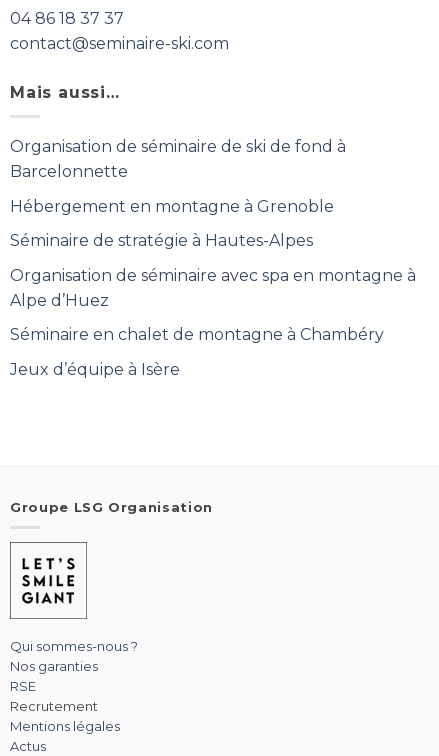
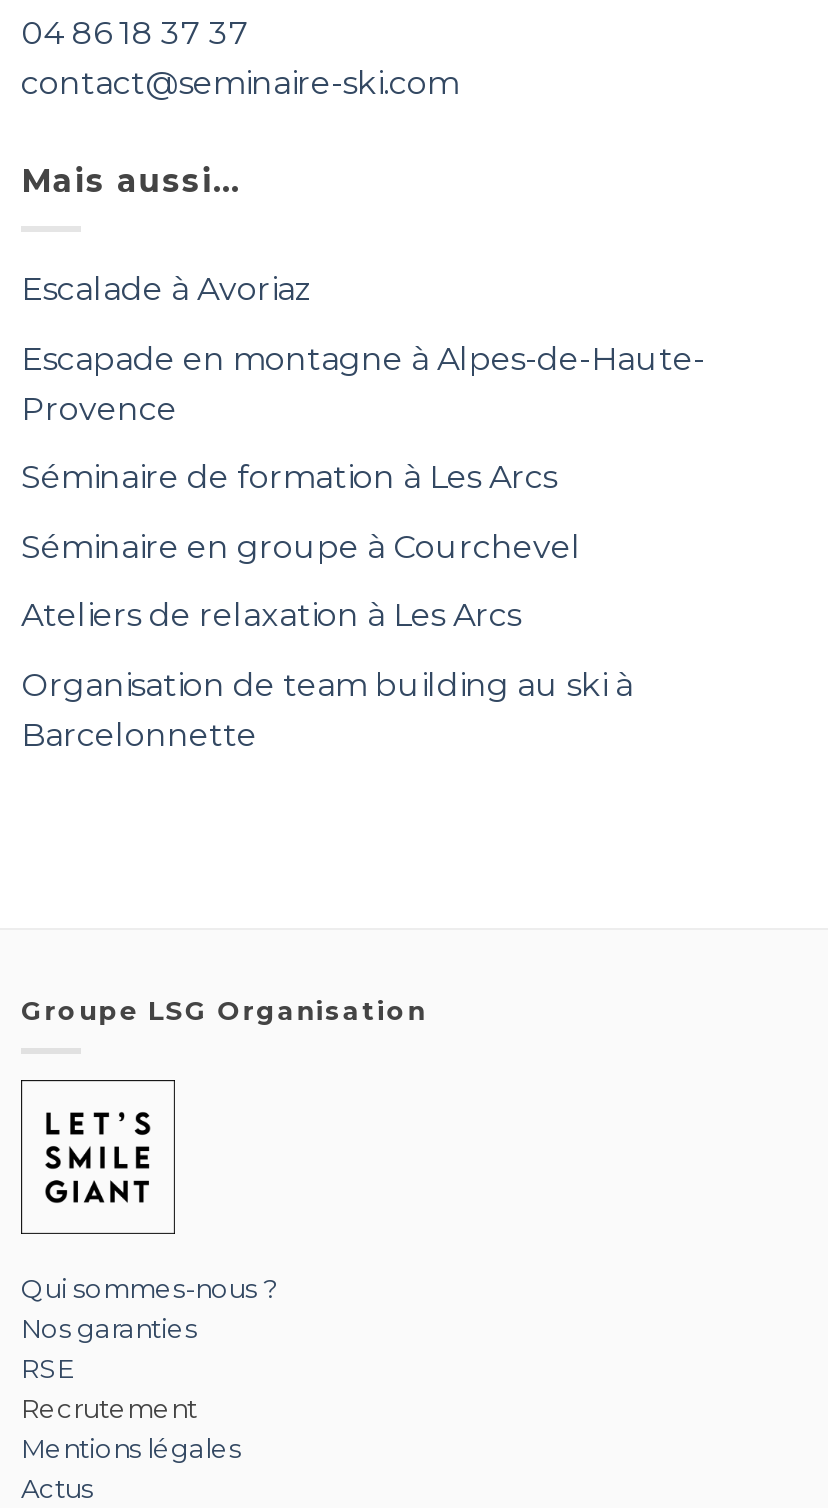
[10,137,346,156] Organisation de séminaire de ski de fond à -> [21,270,705,704] Escalade à Avoriaz | Escapade en montagne à Alpes-de-Haute- | Provence | Séminaire de formation à Les Arcs | Séminaire en groupe à Courchevel | Ateliers de relaxation à Les Arcs | Organisation de team building au ski à
moved [10,162,128,181] -> [21,716,257,754]: Barcelonnette
[10,197,416,379] Hébergement en montagne à Grenoble | Séminaire de stratégie à Hautes-Alpes | Organisation de séminaire avec spa en montagne à | Alpe d’Huez | Séminaire en chalet de montagne à Chambéry | Jeux d’équipe à Isère -> none

